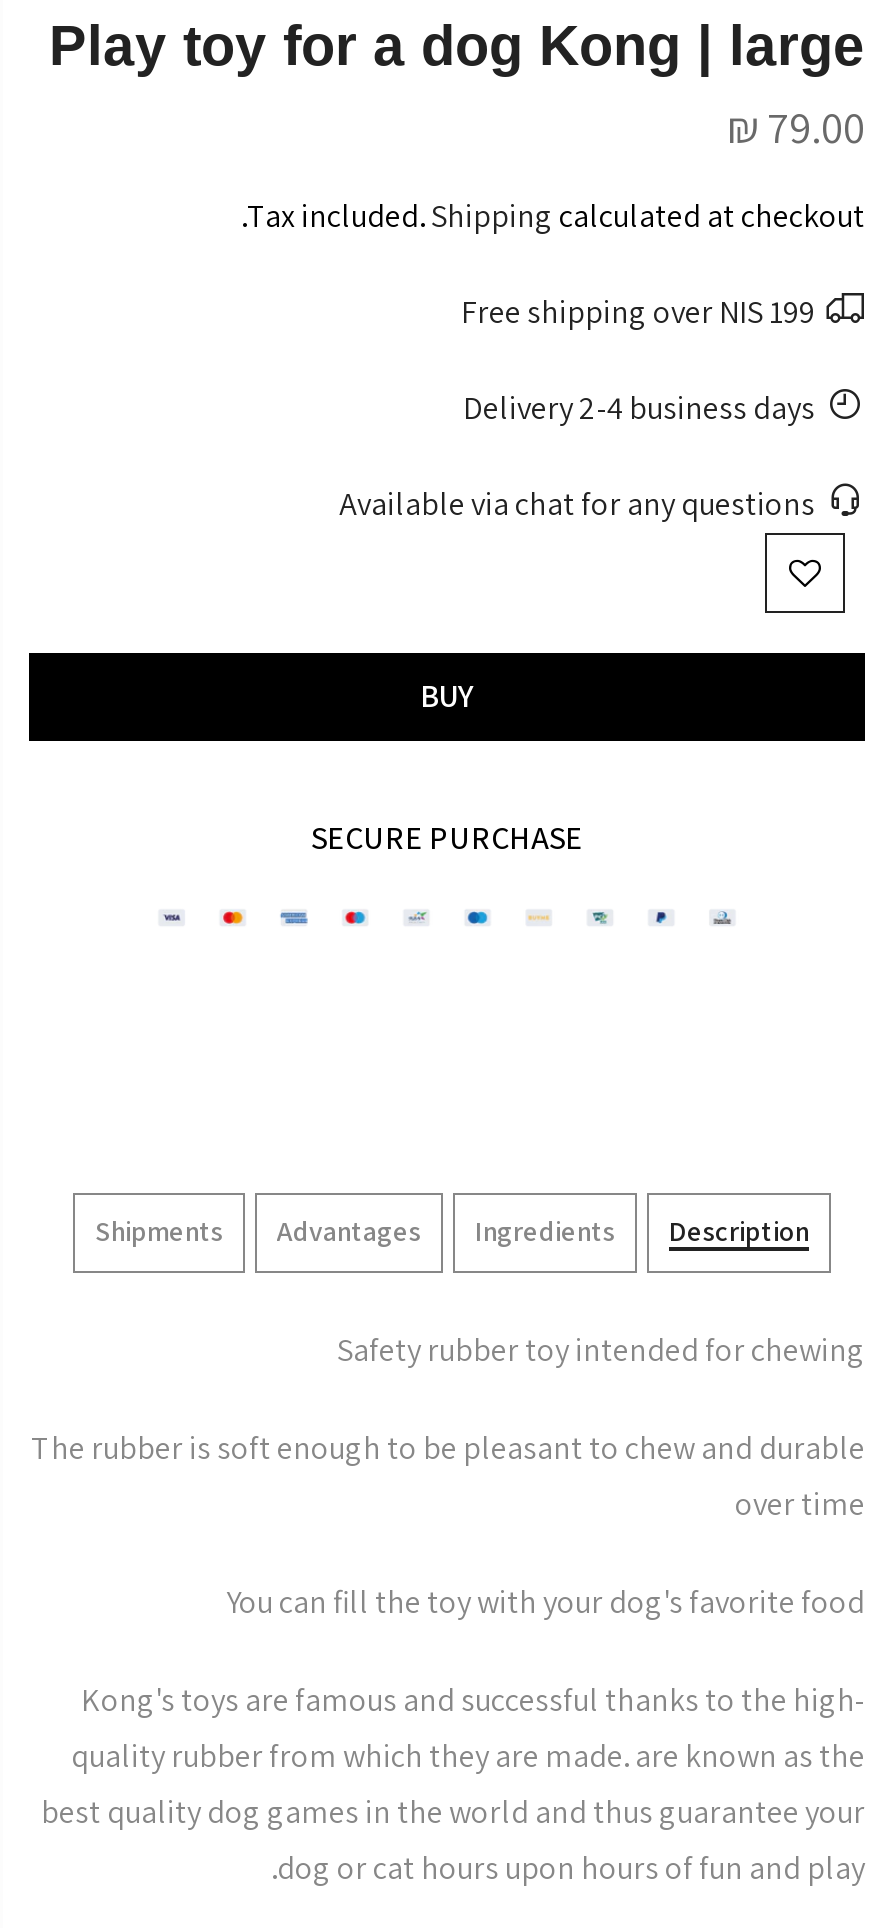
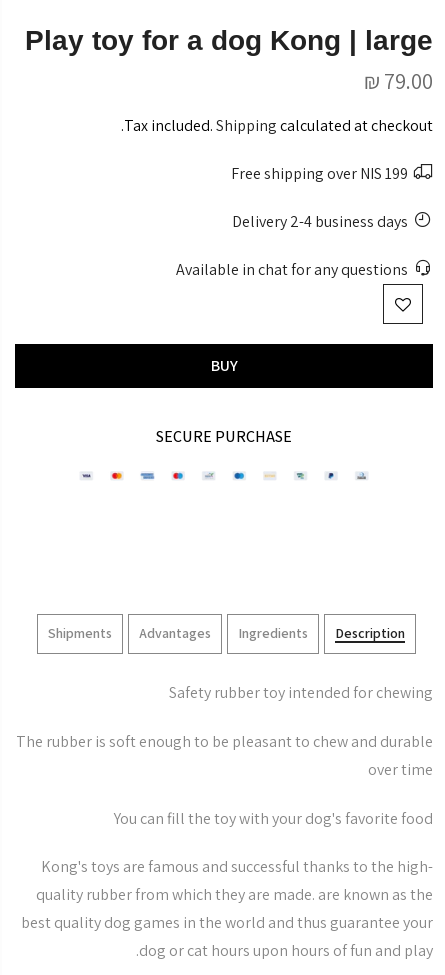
[339,484,815,526] Available via chat for any questions -> [176,259,408,280] Available in chat for any questions

